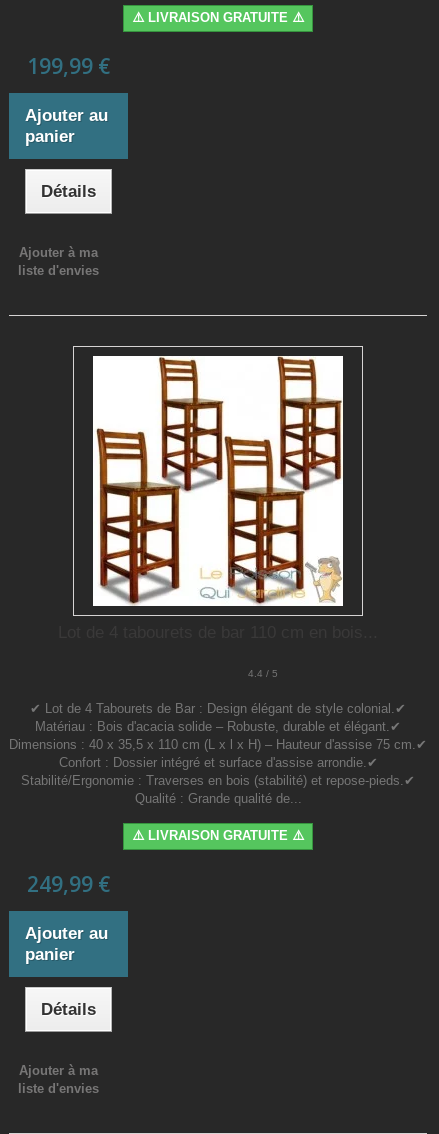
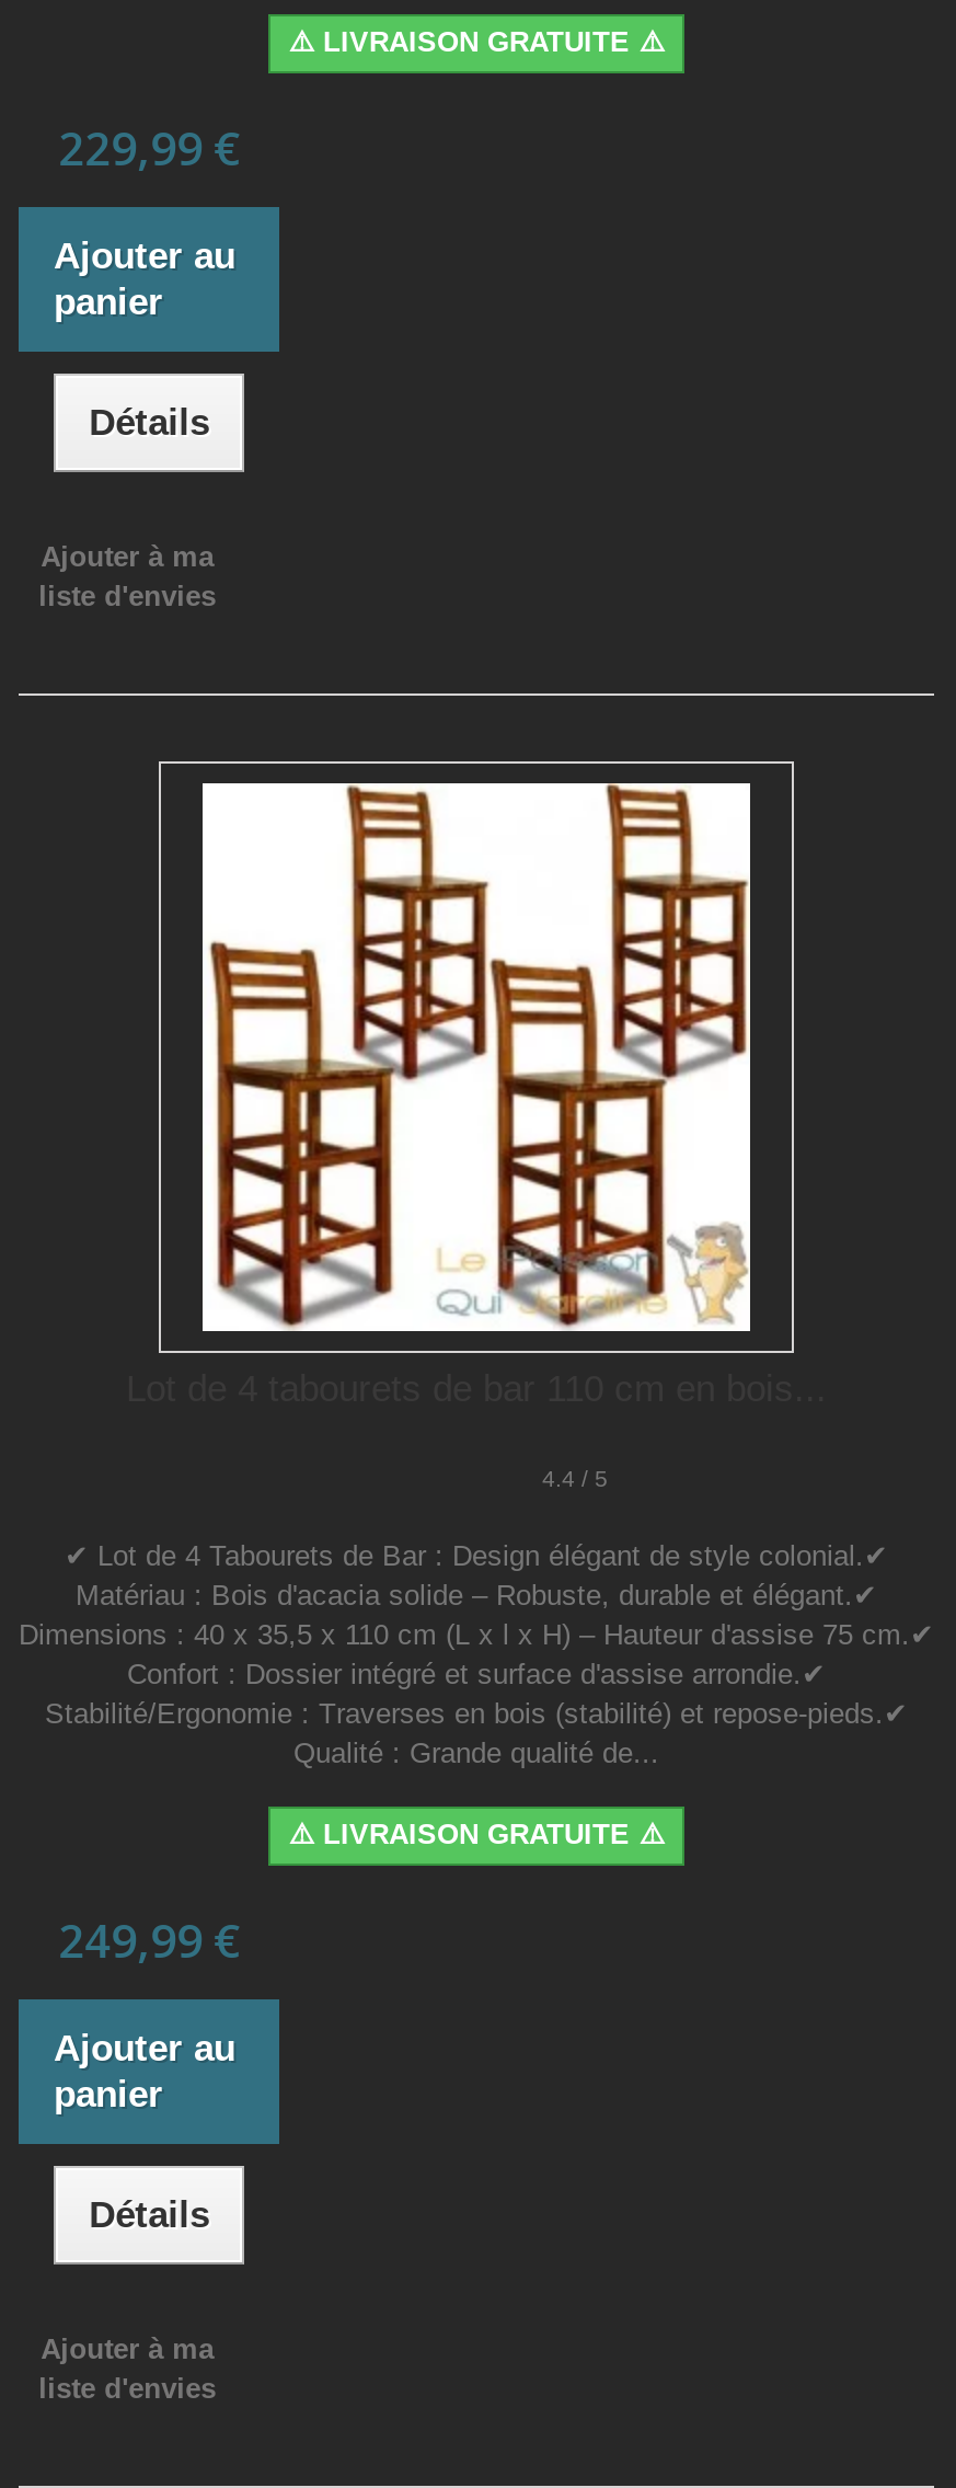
[27,52,110,80] 199,99 € -> [58,118,240,180] 229,99 €

